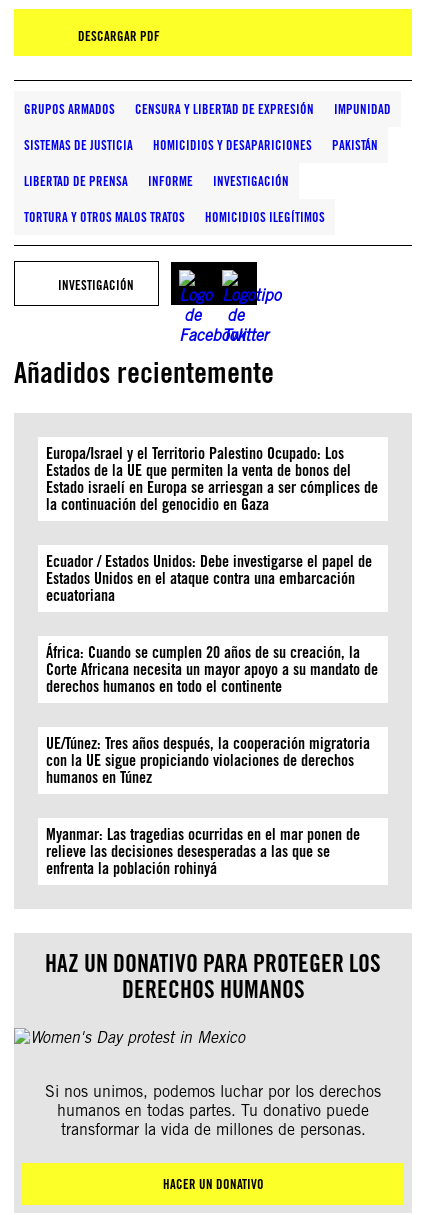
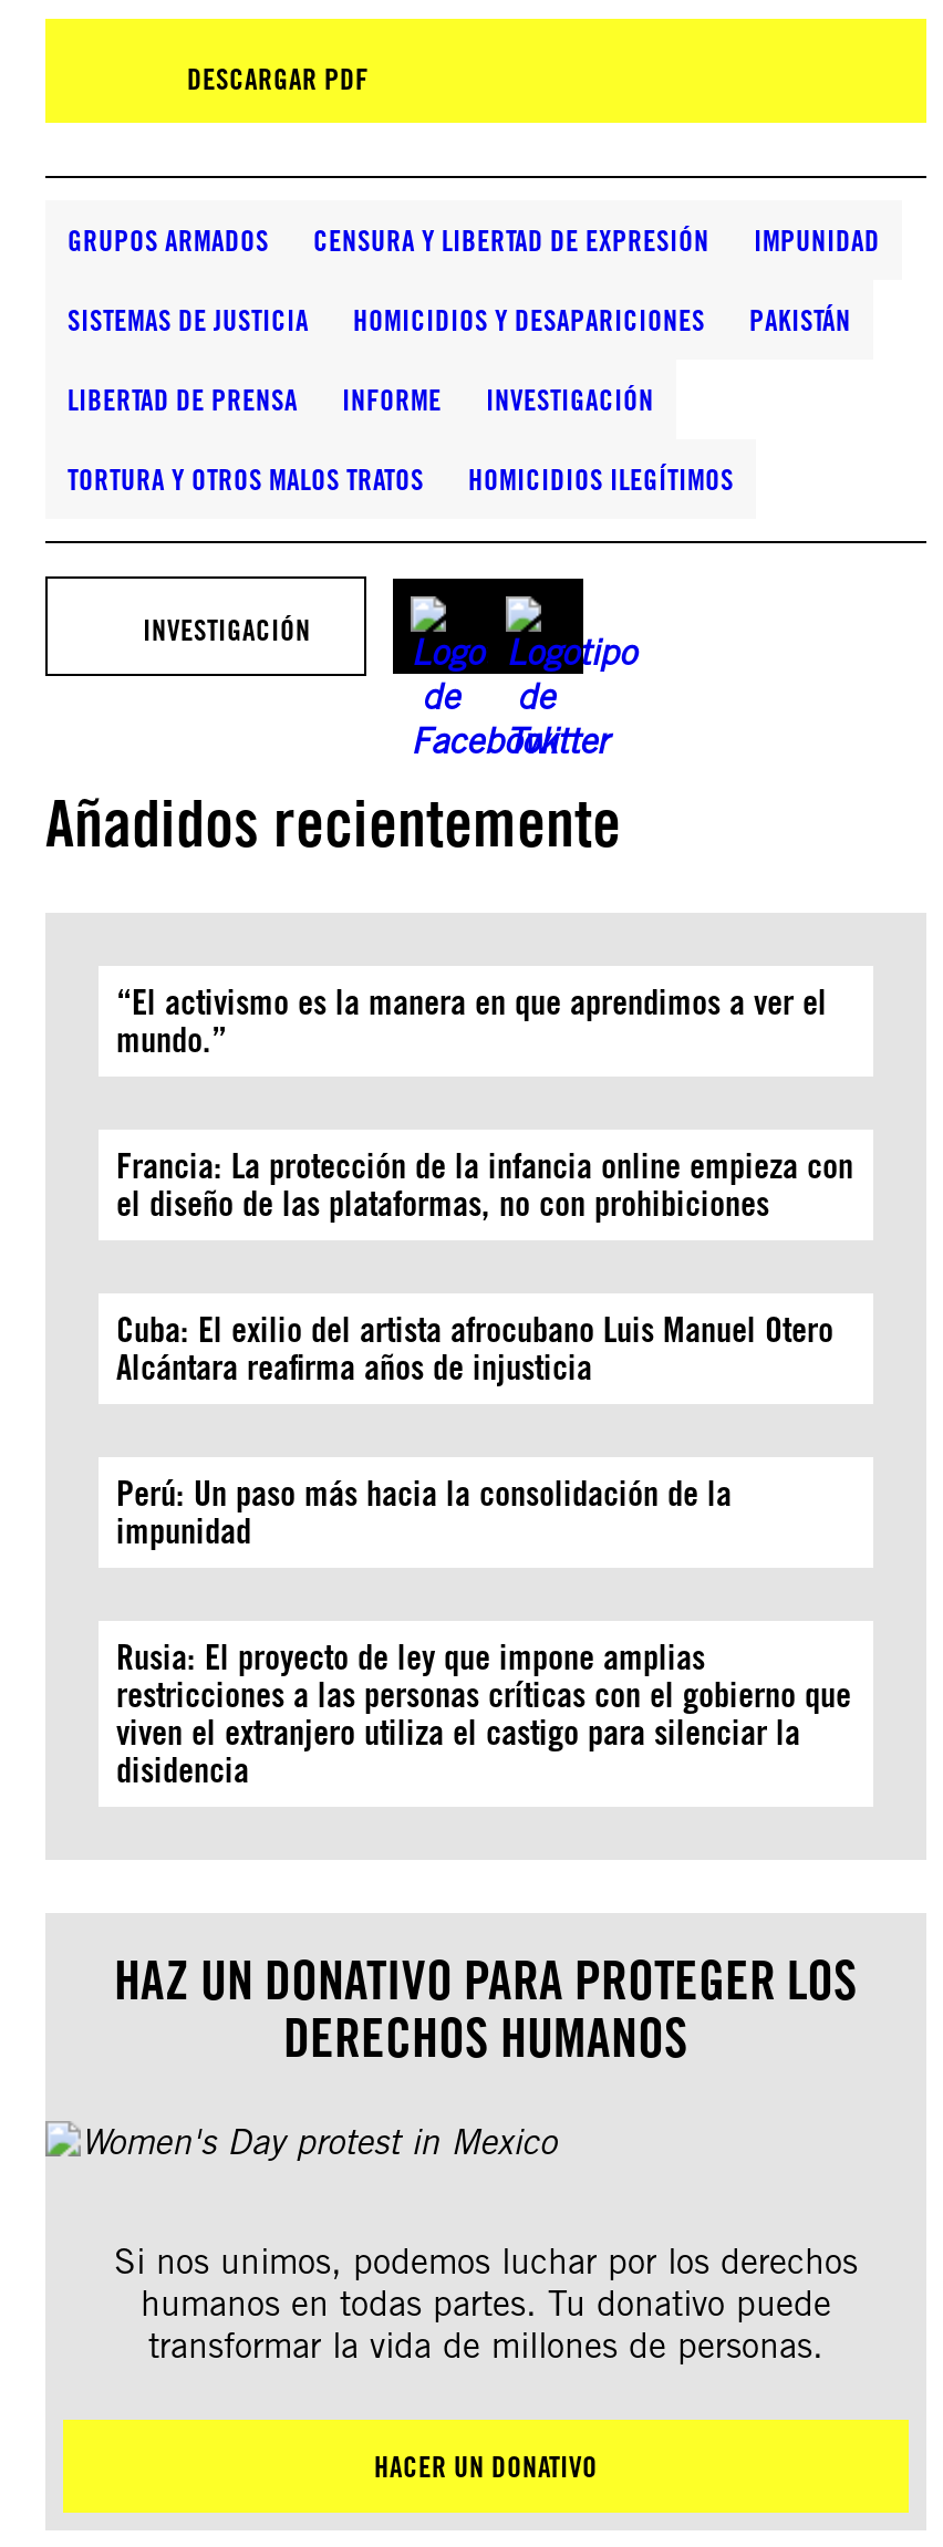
[46,444,378,514] Europa/Israel y el Territorio Palestino Ocupado: Los | Estados de la UE que permiten la venta de bonos del | Estado israelí en Europa se arriesgan a ser cómplices de | la continuación del genocidio en Gaza -> [116,981,827,1061] “El activismo es la manera en que aprendimos a ver el | mundo.”
[46,552,372,605] Ecuador / Estados Unidos: Debe investigarse el papel de | Estados Unidos en el ataque contra una embarcación | ecuatoriana -> [116,1145,853,1225] Francia: La protección de la infancia online empieza con | el diseño de las plataformas, no con prohibiciones
[46,643,378,696] África: Cuando se cumplen 20 años de su creación, la | Corte Africana necesita un mayor apoyo a su mandato de | derechos humanos en todo el continente -> [116,1309,833,1389] Cuba: El exilio del artista afrocubano Luis Manuel Otero | Alcántara reafirma años de injusticia
[46,734,370,787] UE/Túnez: Tres años después, la cooperación migratoria | con la UE sigue propiciando violaciones de derechos | humanos en Túnez -> [116,1473,732,1552] Perú: Un paso más hacia la consolidación de la | impunidad
[46,825,360,878] Myanmar: Las tragedias ocurridas en el mar ponen de | relieve las decisiones desesperadas a las que se | enfrenta la población rohinyá -> [116,1636,851,1791] Rusia: El proyecto de ley que impone amplias | restricciones a las personas críticas con el gobierno que | viven el extranjero utiliza el castigo para silenciar la | disidencia

